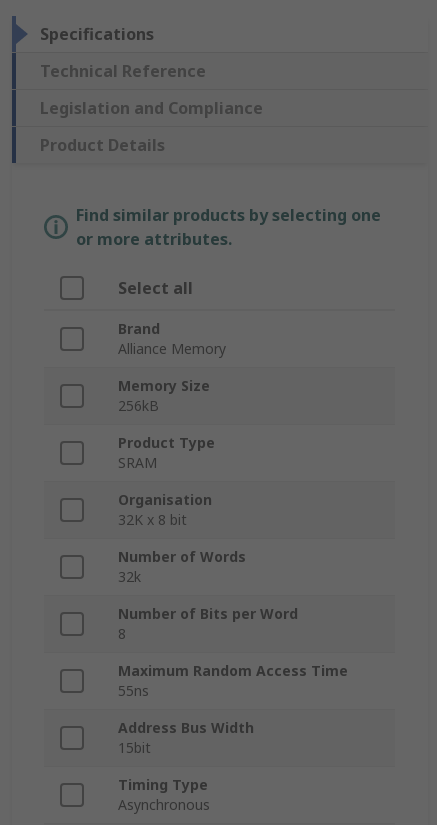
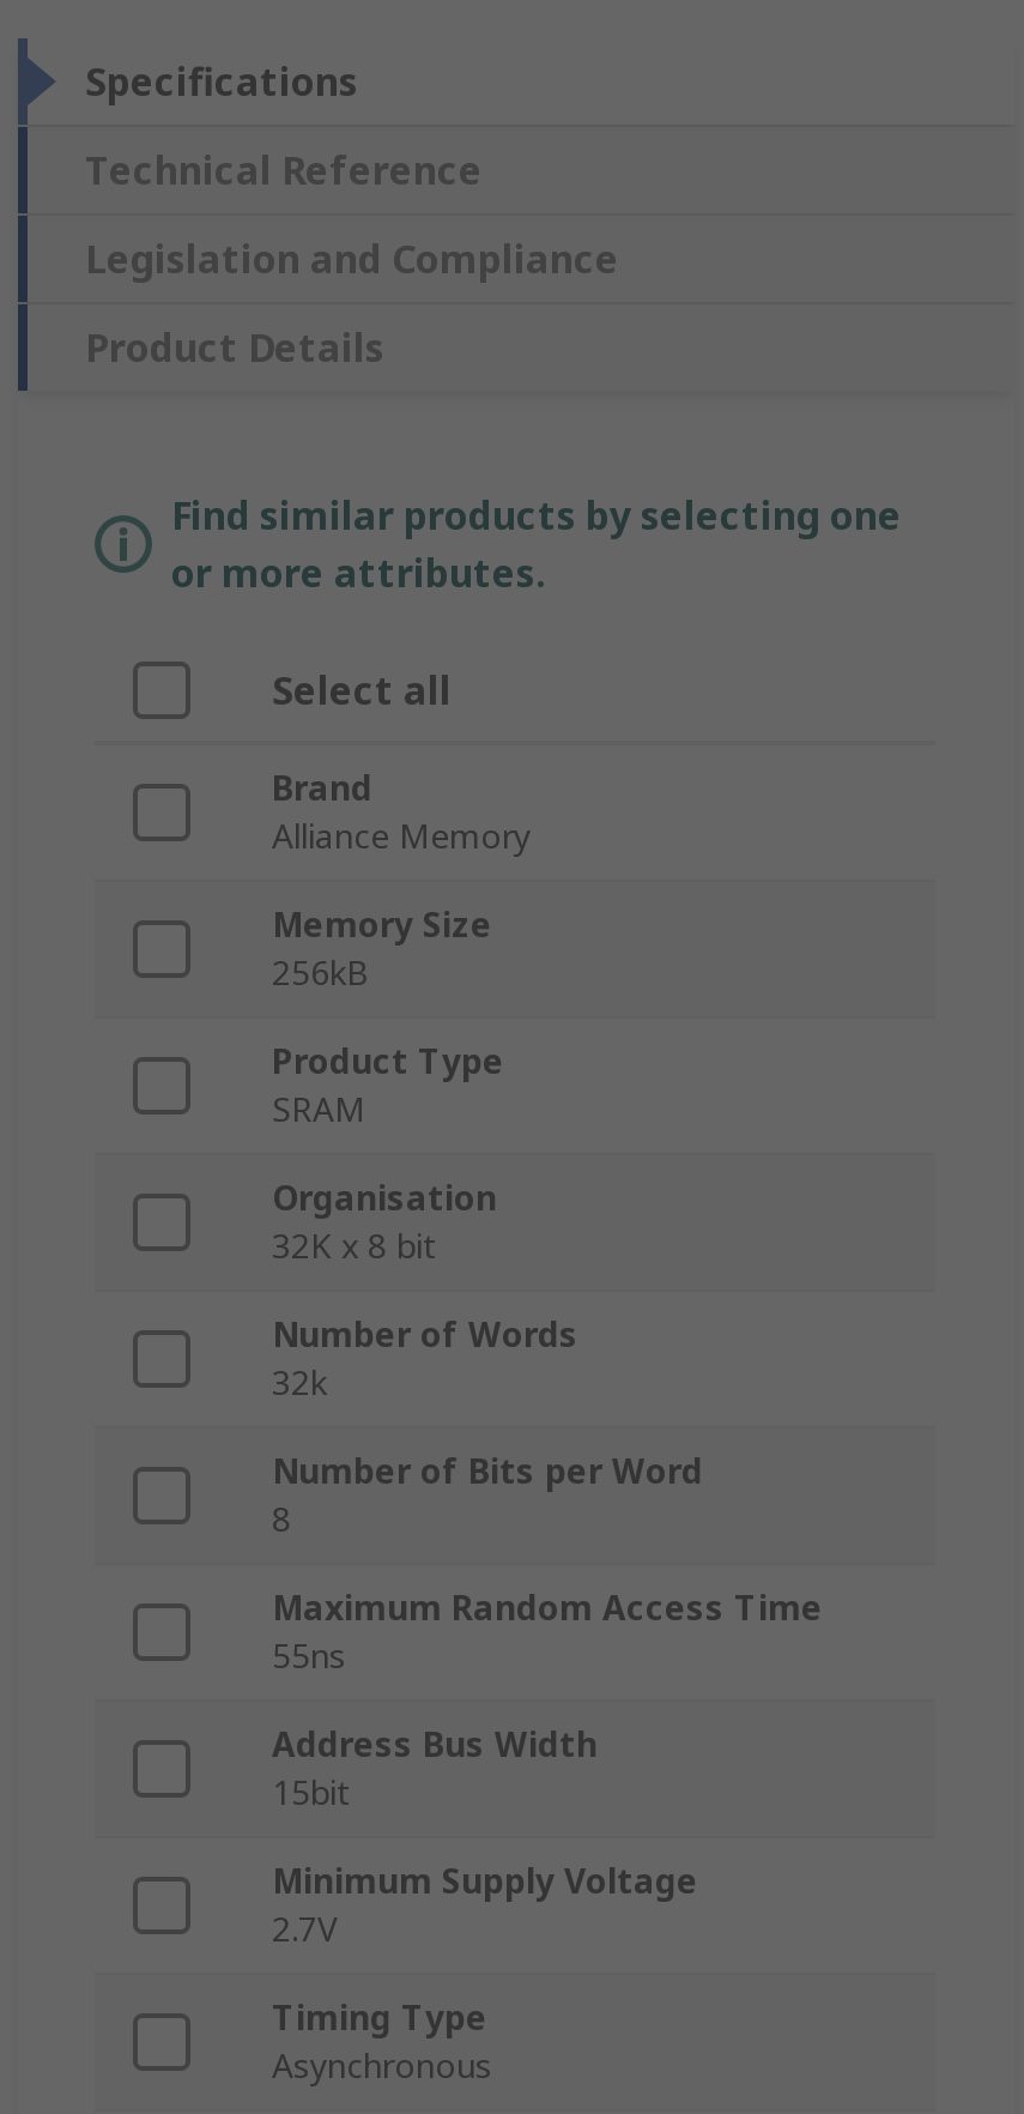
none -> [272,1859,698,1952] Minimum Supply Voltage | 2.7V

